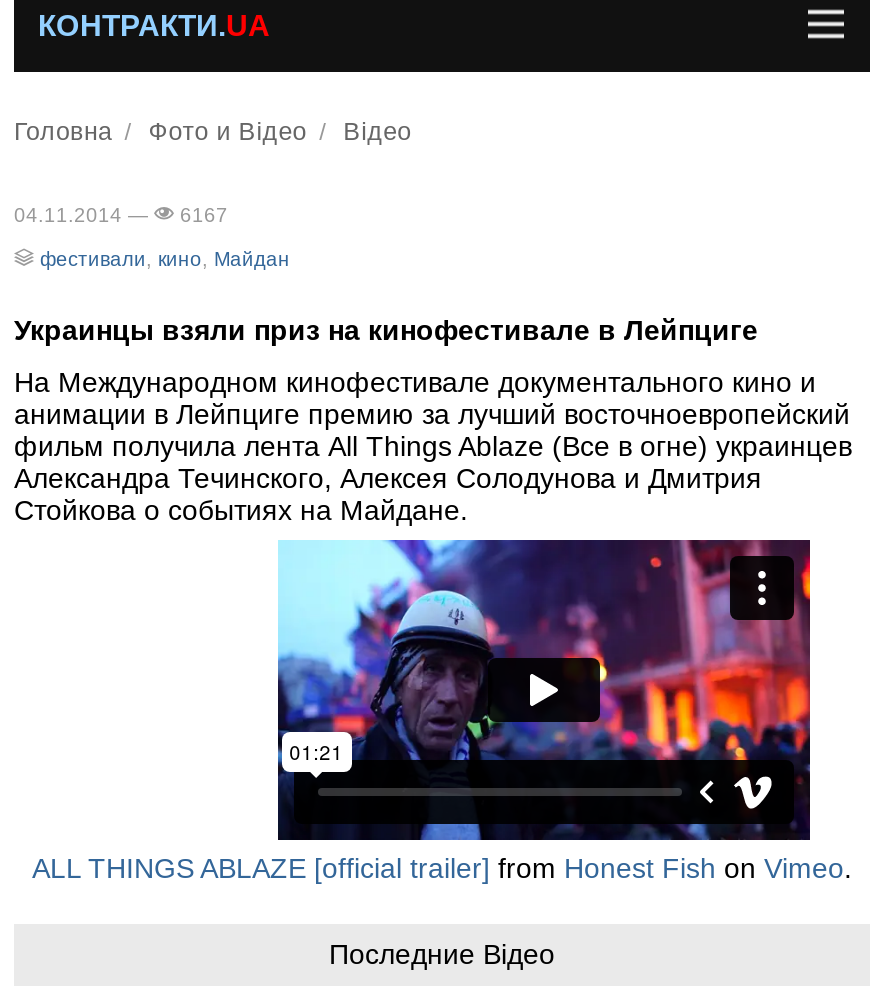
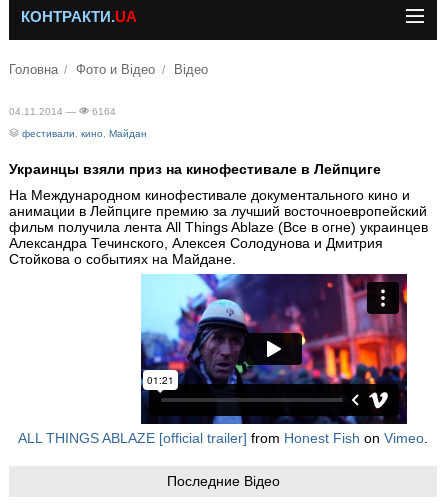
[14,204,228,226] 04.11.2014 — 6167 -> [9,106,116,117] 04.11.2014 — 6164

